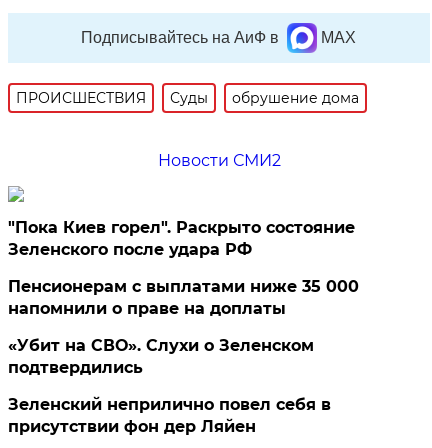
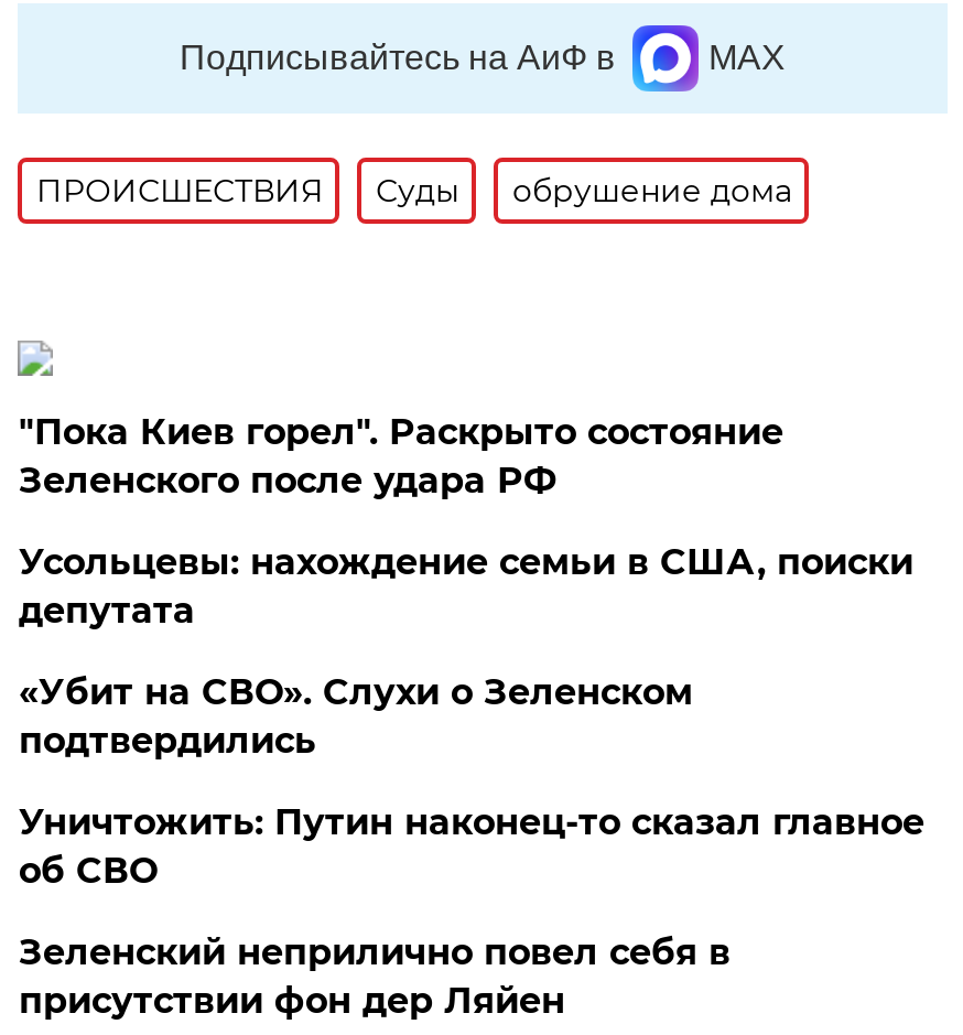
[158,151,281,170] Новости СМИ2 -> none
moved [8,218,355,259] -> [19,412,783,502]: "Пока Киев горел". Раскрыто состояние | Зеленского после удара РФ
[8,277,359,318] Пенсионерам с выплатами ниже 35 000 | напомнили о праве на доплаты -> [19,542,913,632] Усольцевы: нахождение семьи в США, поиски | депутата
moved [8,336,314,377] -> [19,672,693,762]: «Убит на СВО». Слухи о Зеленском | подтвердились
none -> [19,802,924,892] Уничтожить: Путин наконец-то сказал главное | об СВО

